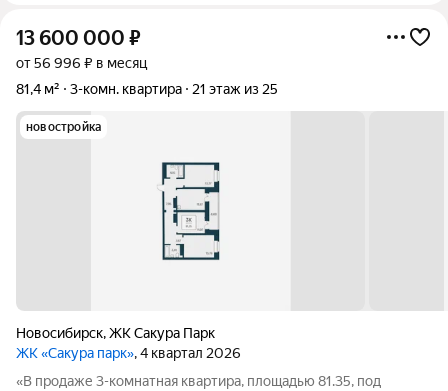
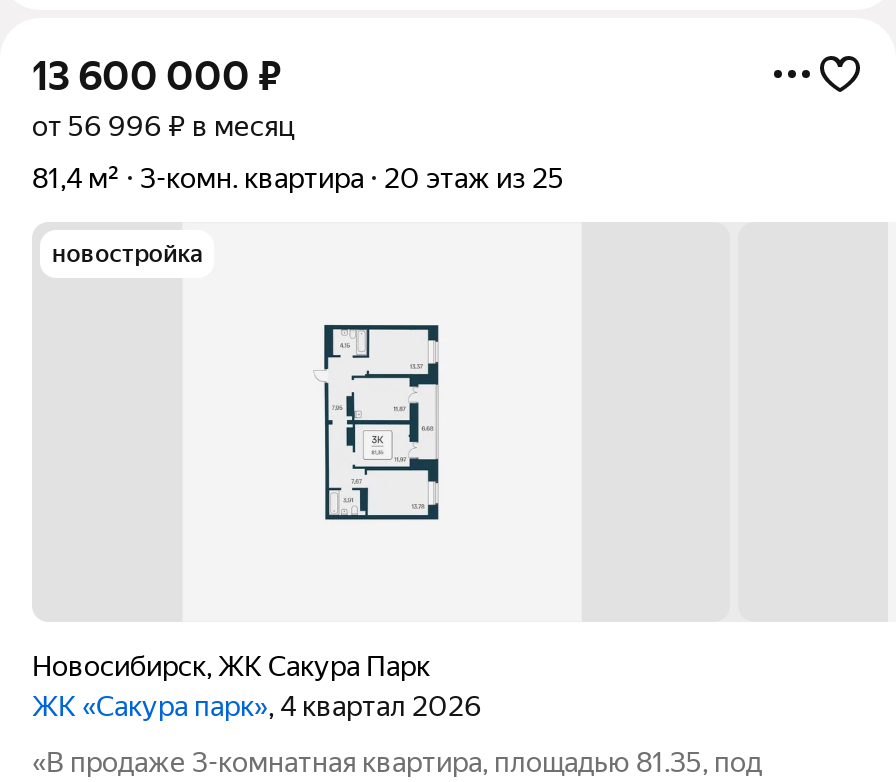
[192,81,278,97] 21 этаж из 25 -> [384,162,564,194] 20 этаж из 25

